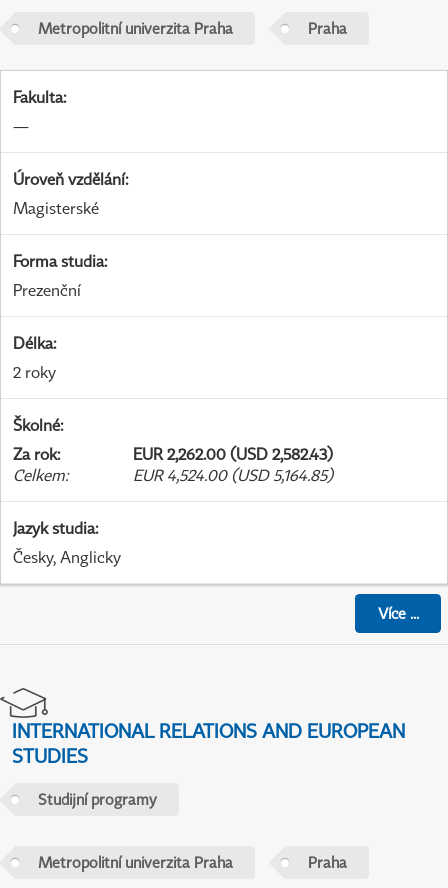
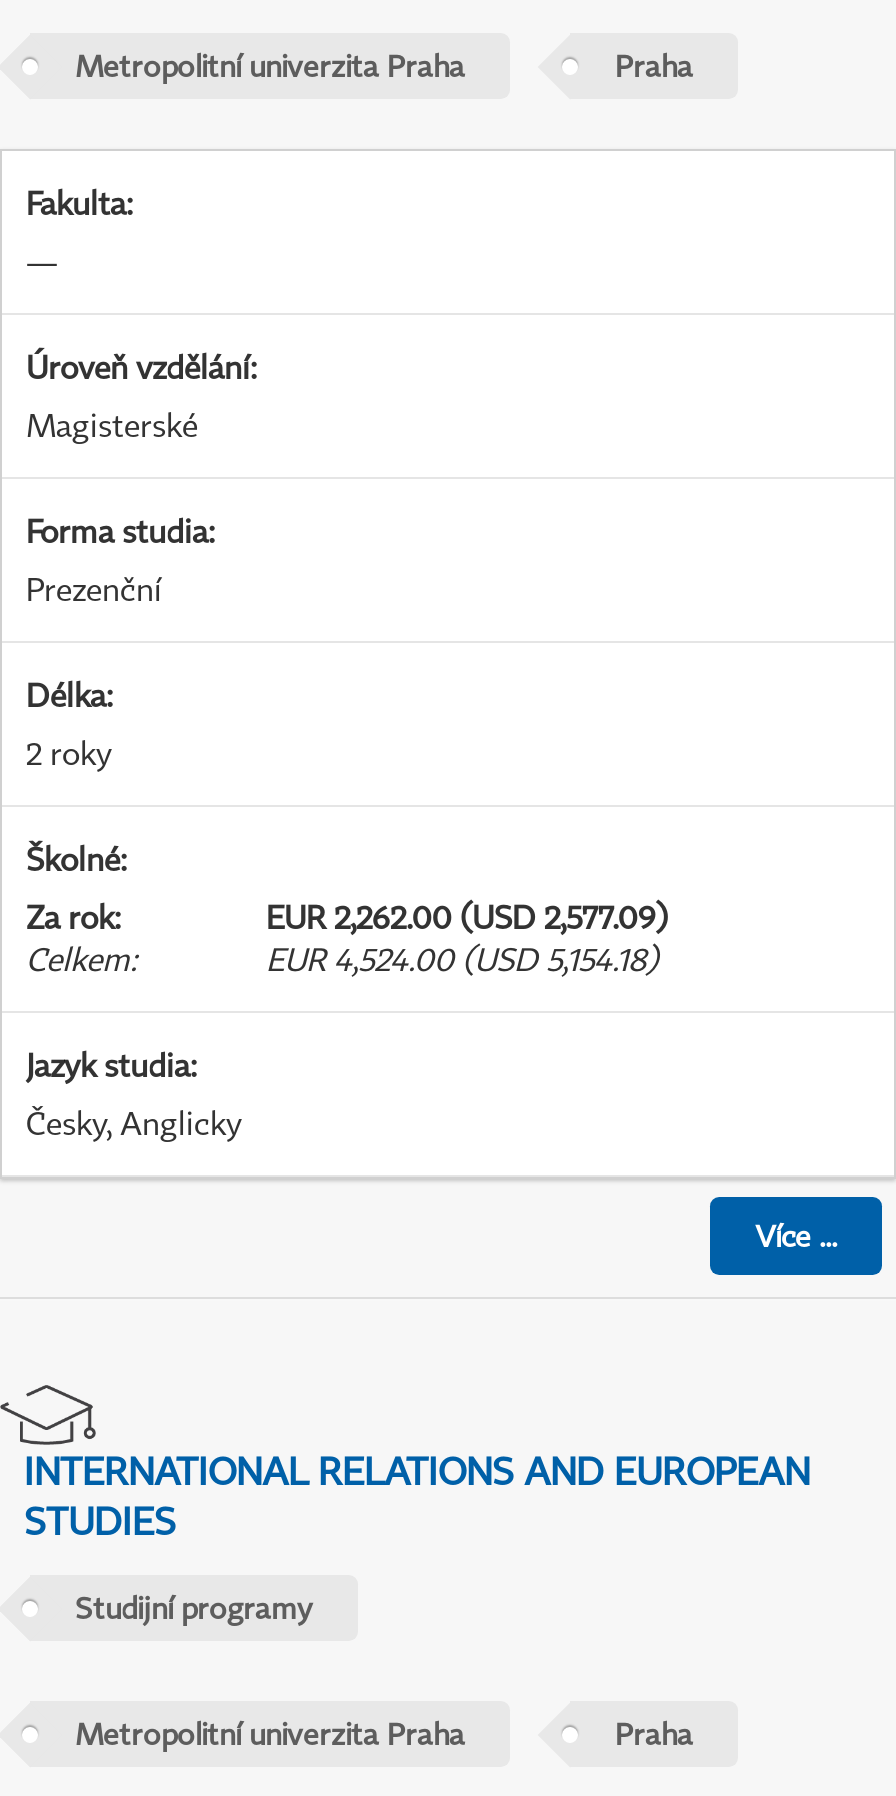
[133,444,333,464] EUR 2,262.00 (USD 2,582.43) -> [266,897,668,937] EUR 2,262.00 (USD 2,577.09)
[133,465,333,485] EUR 4,524.00 (USD 5,164.85) -> [266,939,658,979] EUR 4,524.00 (USD 5,154.18)

